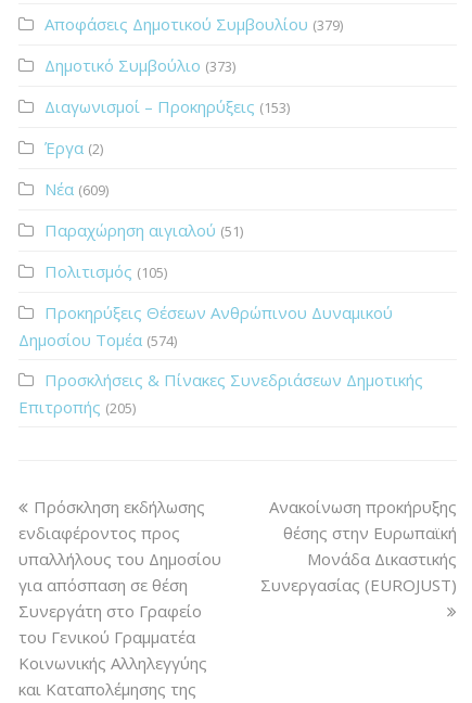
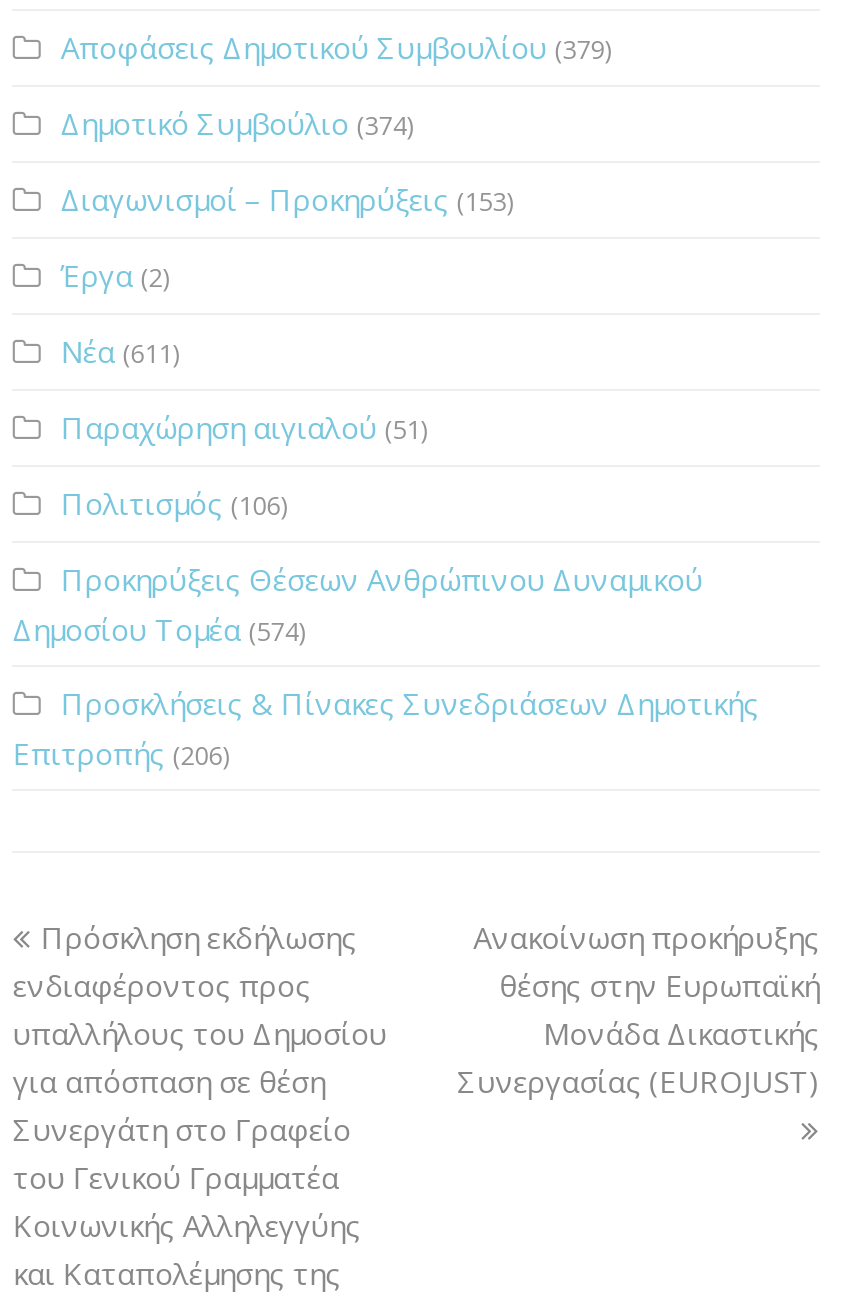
[45,54,236,76] Δημοτικό Συμβούλιο (373) -> [61,102,413,142] Δημοτικό Συμβούλιο (374)
[45,178,109,199] Νέα (609) -> [61,330,179,370] Νέα (611)
[45,260,168,282] Πολιτισμός (105) -> [61,482,287,522] Πολιτισμός (106)
[19,396,136,417] Επιτροπής (205) -> [13,732,229,772] Επιτροπής (206)

